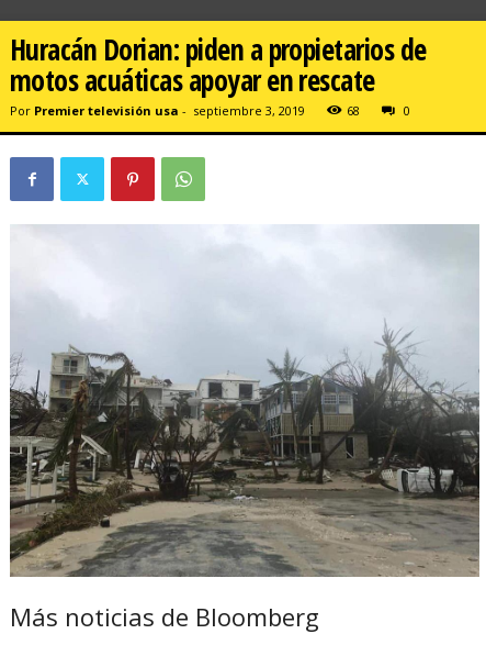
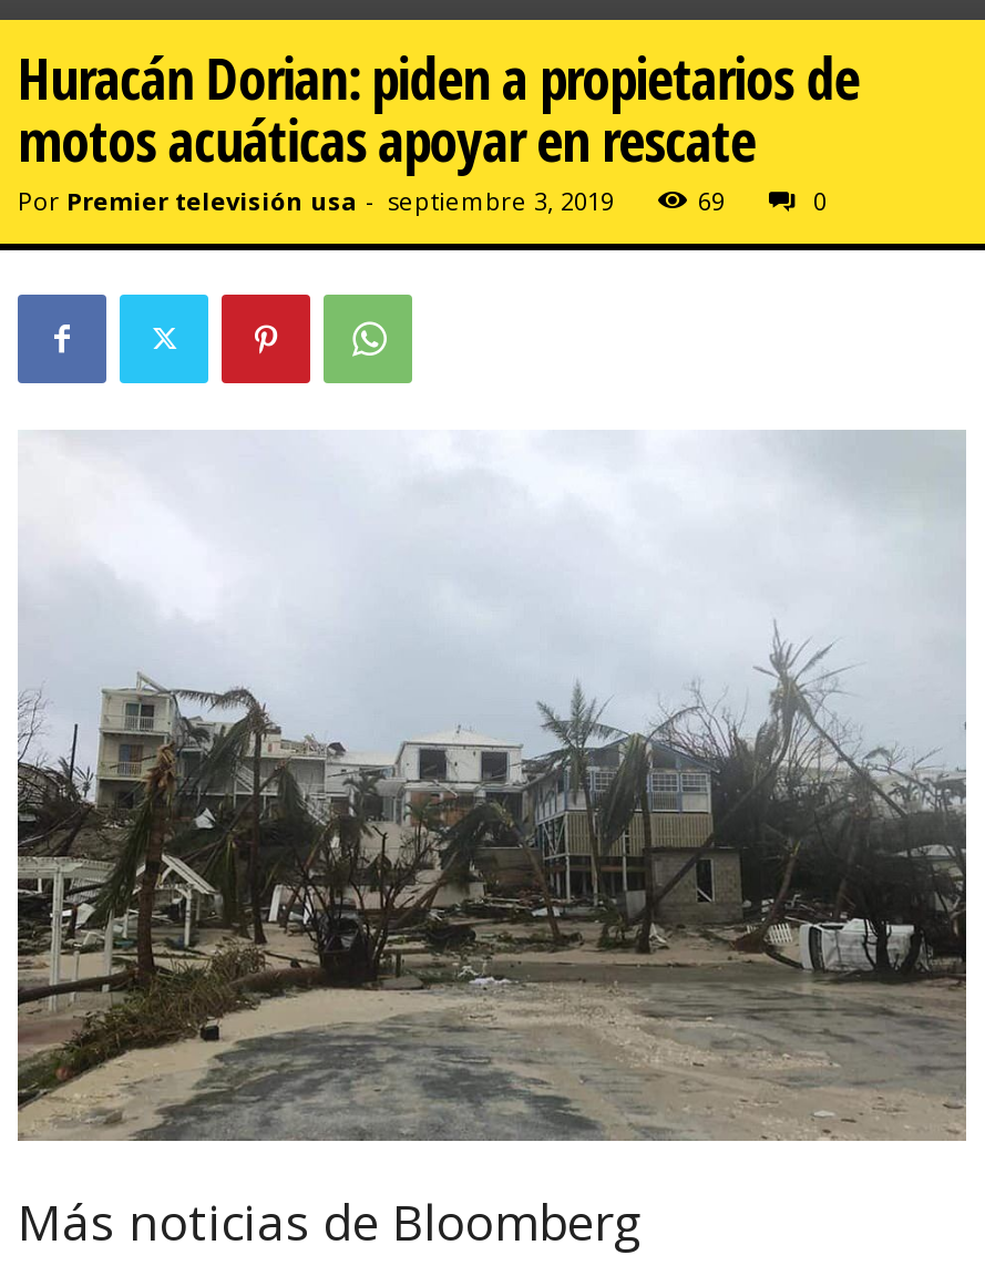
[347,102,360,119] 68 -> [698,184,725,217] 69

